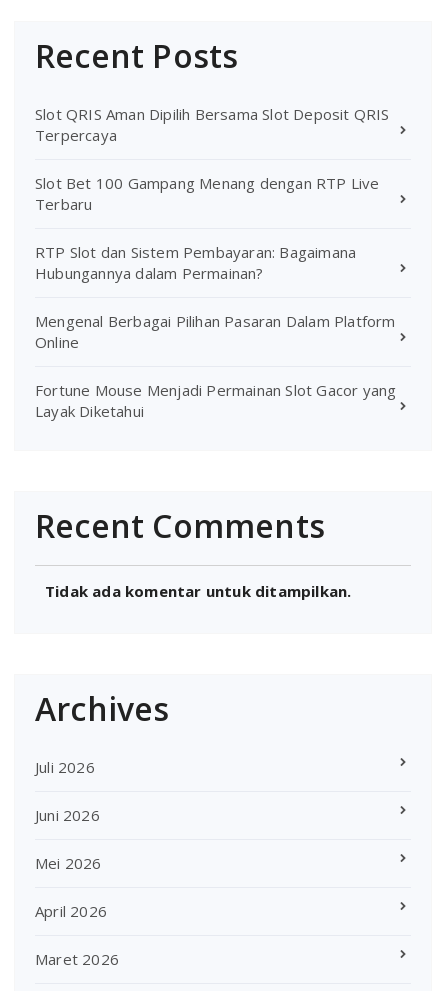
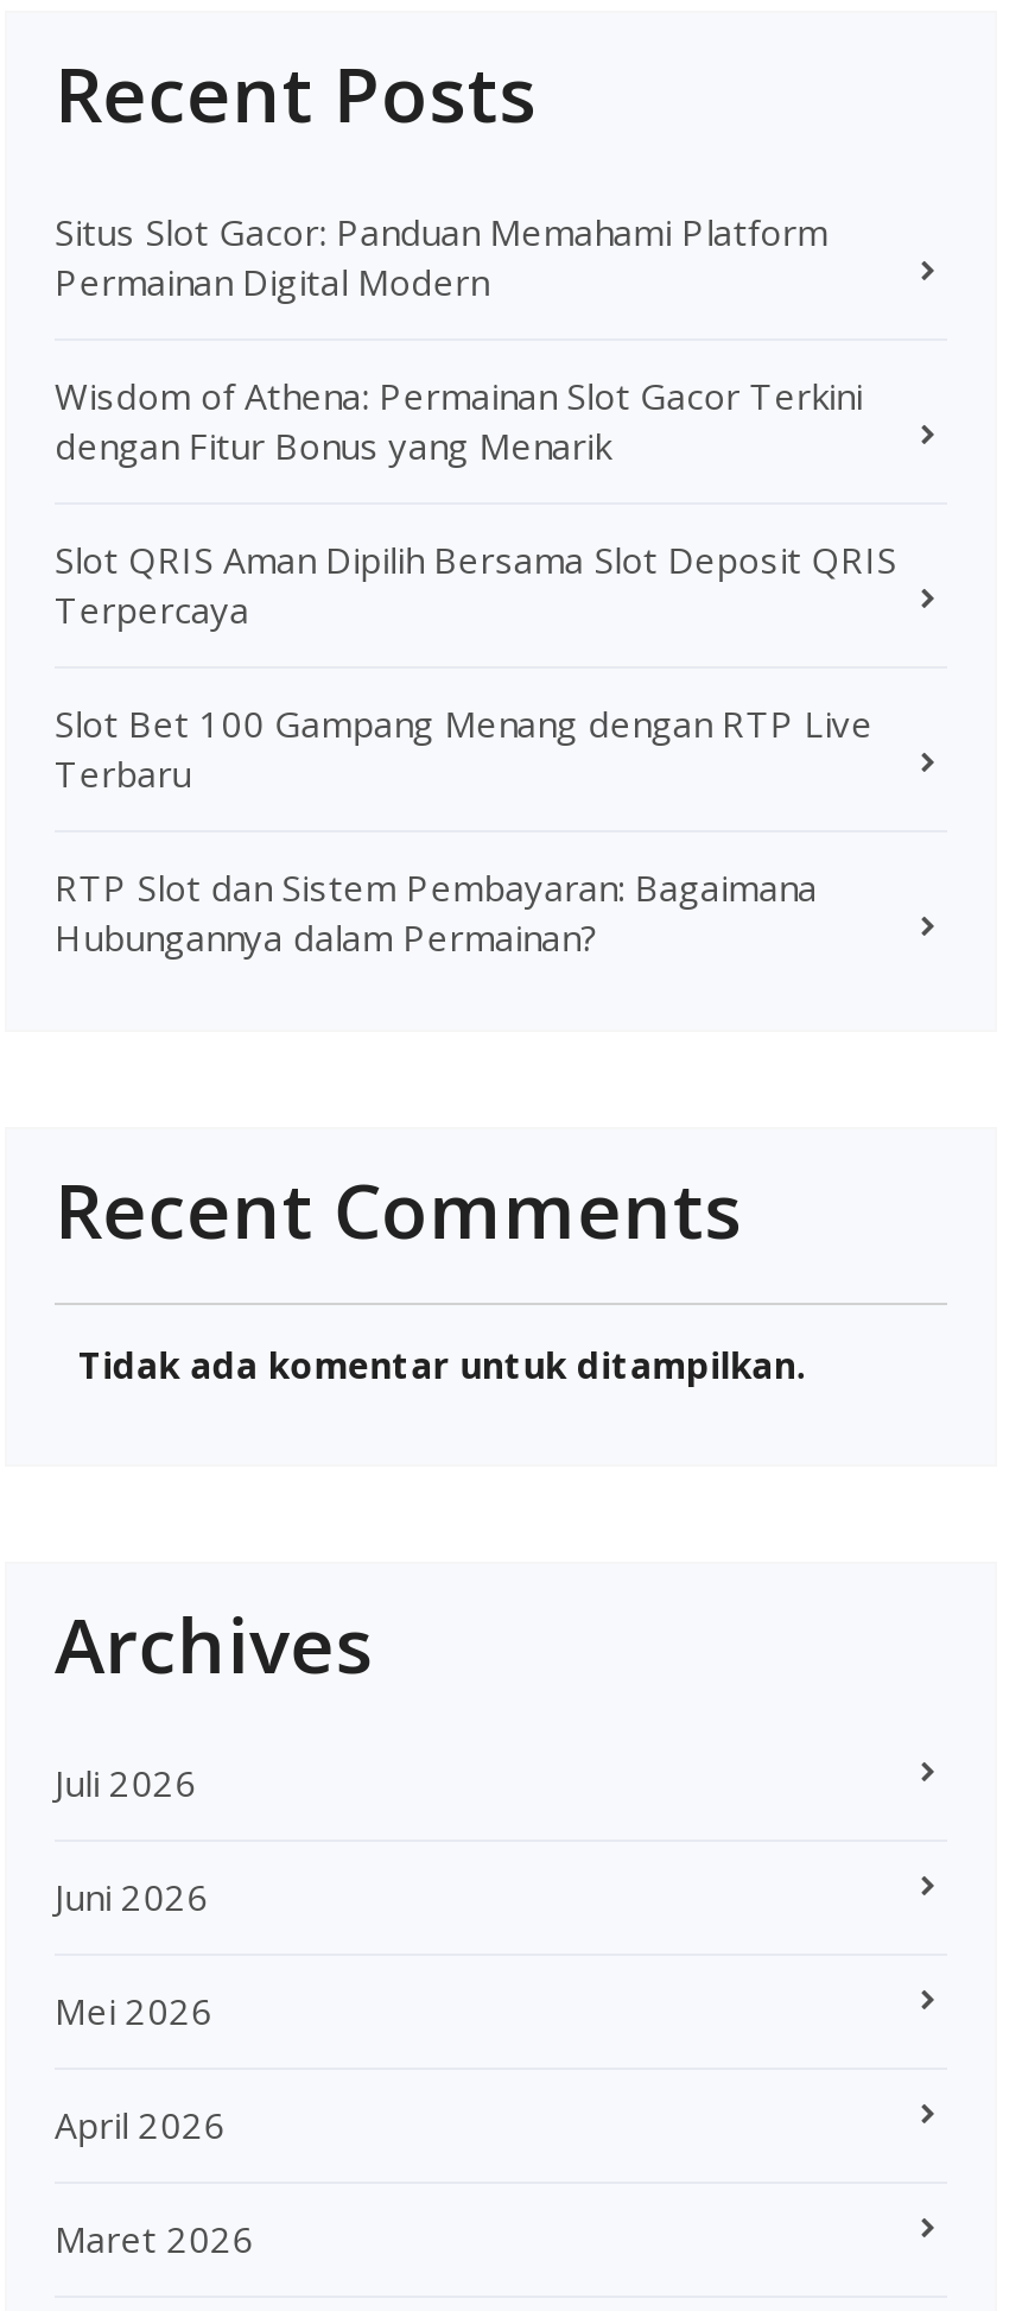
none -> [55,207,862,468] Situs Slot Gacor: Panduan Memahami Platform | Permainan Digital Modern | Wisdom of Athena: Permainan Slot Gacor Terkini | dengan Fitur Bonus yang Menarik
moved [35,103,390,282] -> [55,534,896,960]: Slot QRIS Aman Dipilih Bersama Slot Deposit QRIS | Terpercaya | Slot Bet 100 Gampang Menang dengan RTP Live | Terbaru | RTP Slot dan Sistem Pembayaran: Bagaimana | Hubungannya dalam Permainan?
[35,310,396,420] Mengenal Berbagai Pilihan Pasaran Dalam Platform | Online | Fortune Mouse Menjadi Permainan Slot Gacor yang | Layak Diketahui -> none

